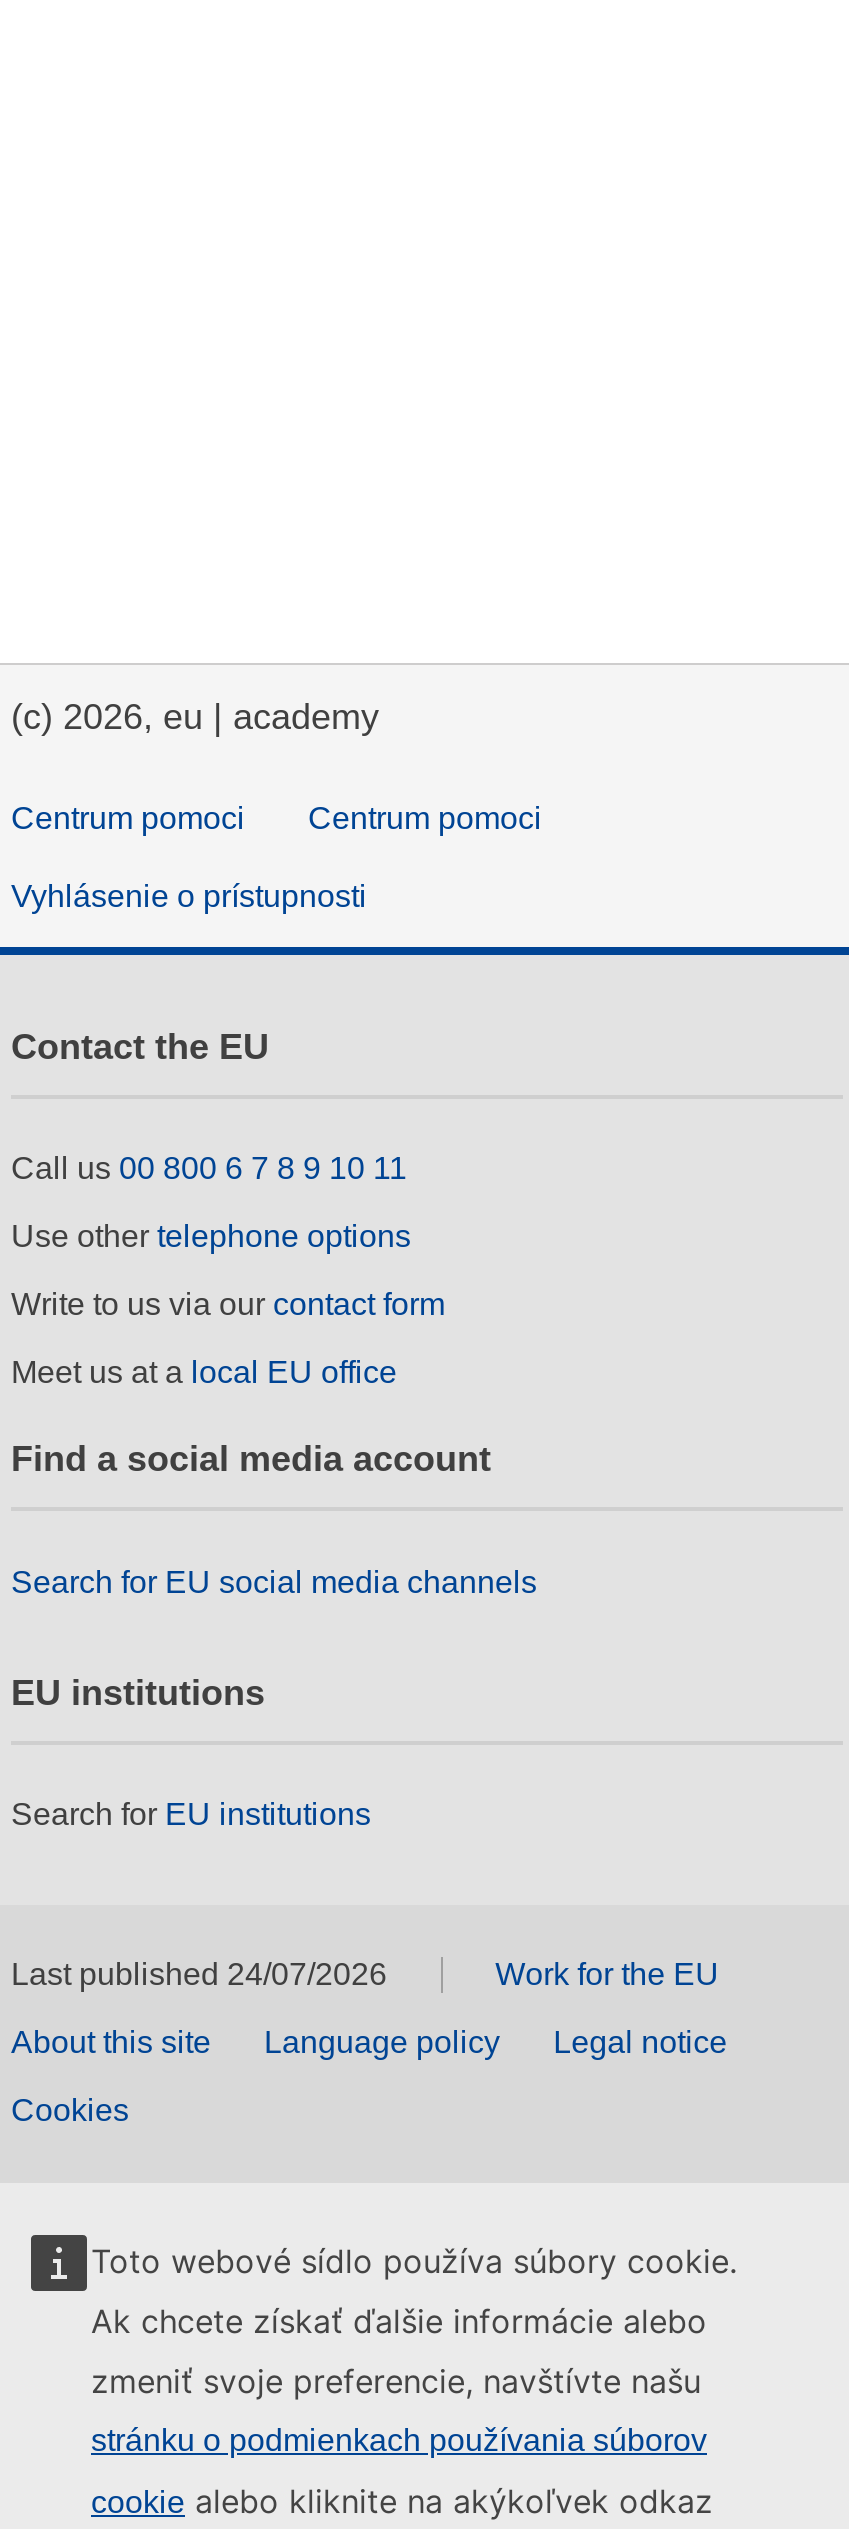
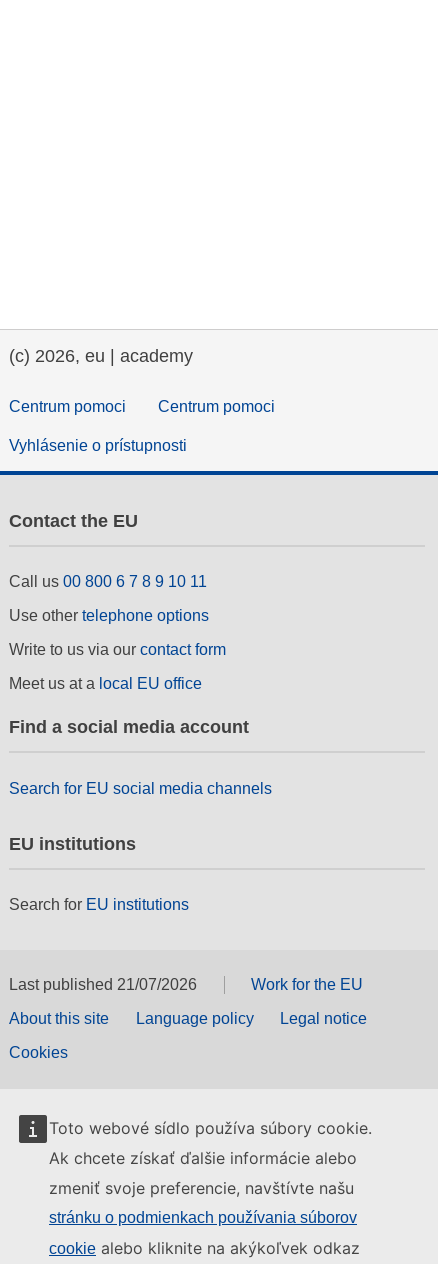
[11,1958,387,1992] Last published 24/07/2026 -> [9,976,197,993] Last published 21/07/2026

